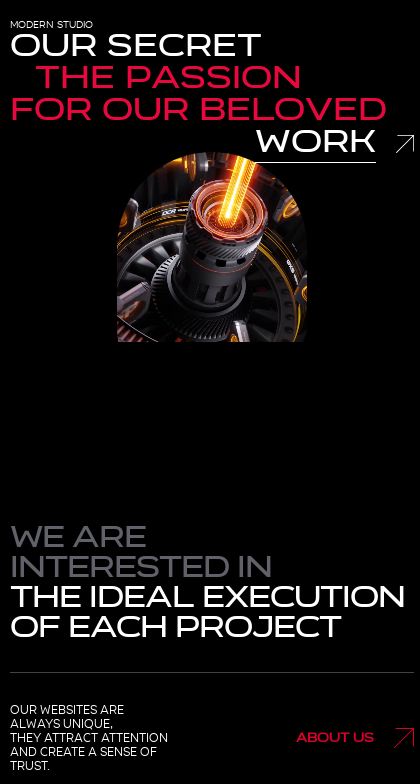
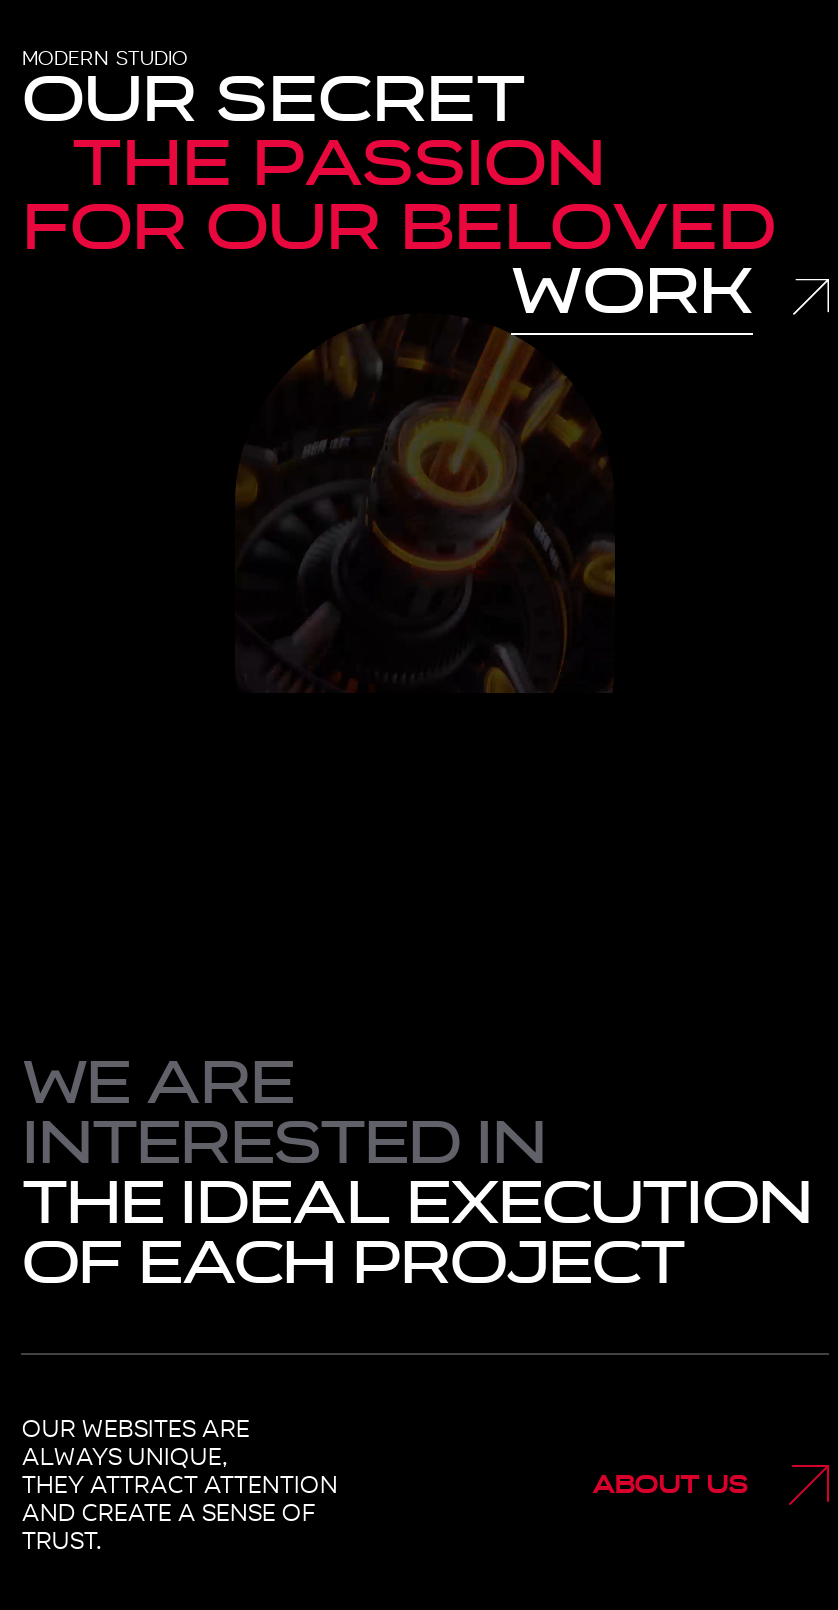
[116,152,308,343] [image] -> [235,315,615,693] [image]

